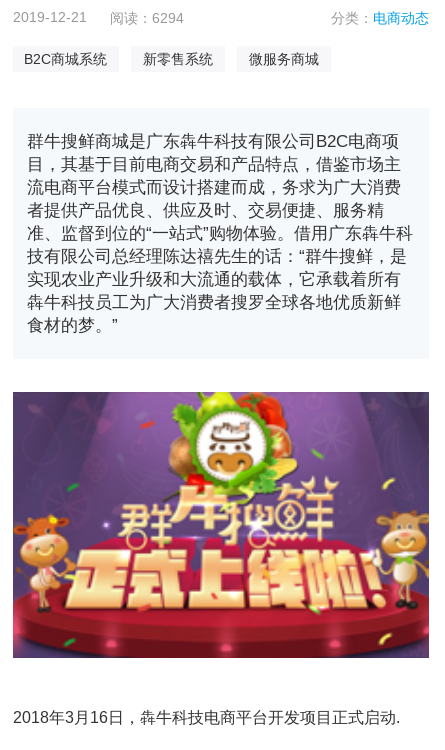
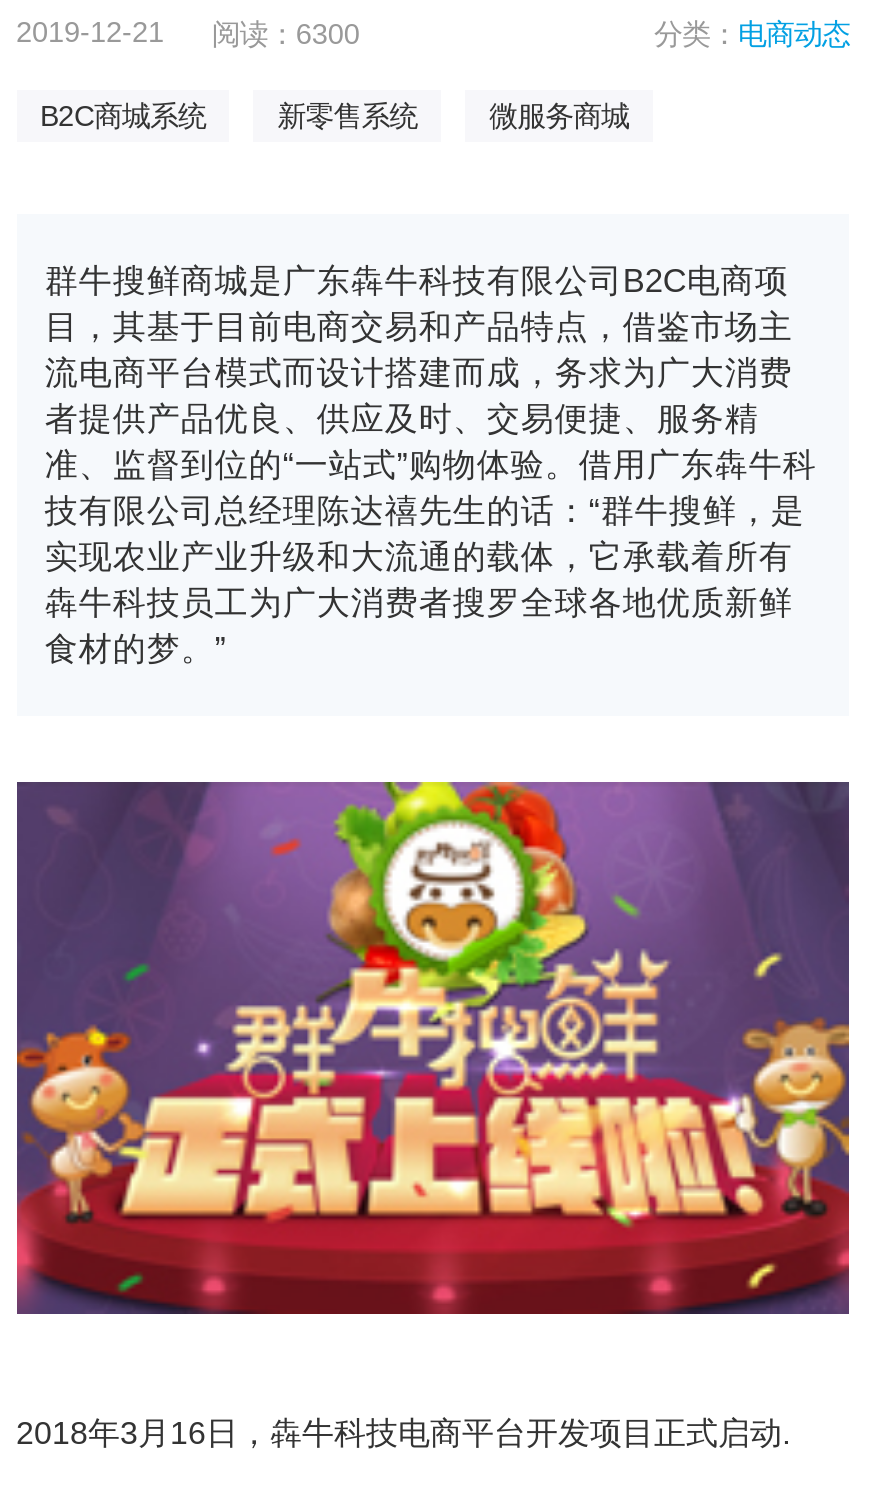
[12,9,184,26] 2019-12-21 阅读：6294 -> [16,15,360,49] 2019-12-21 阅读：6300

